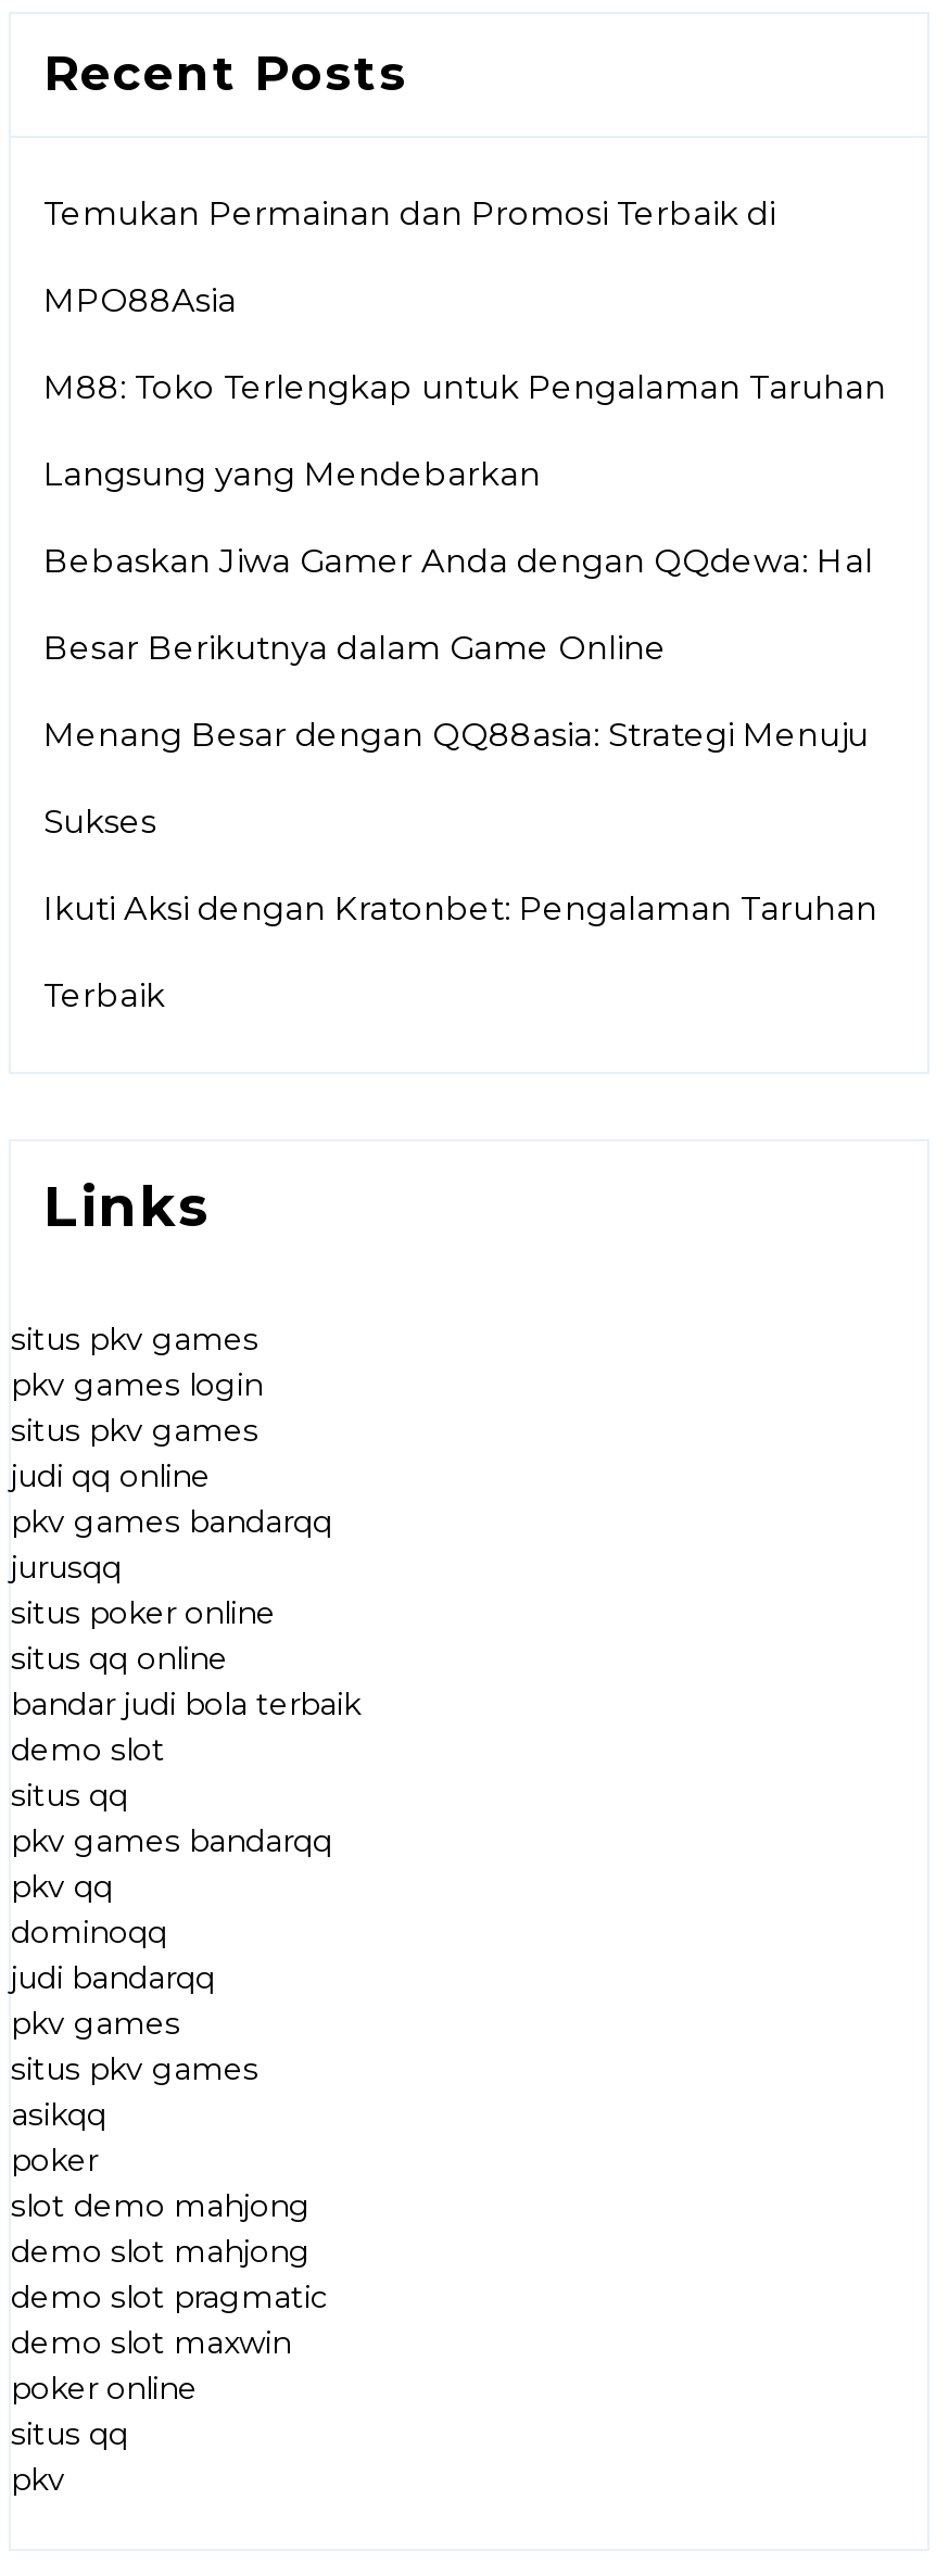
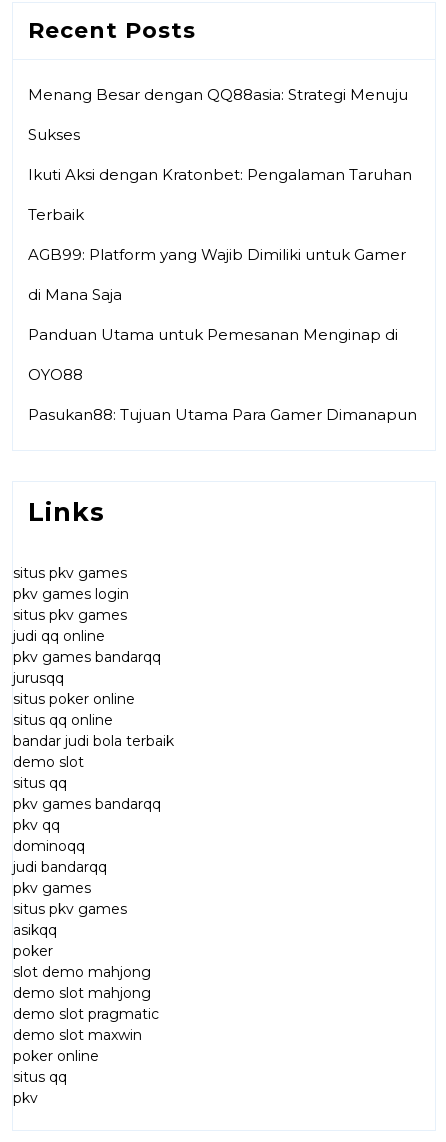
[43,192,886,668] Temukan Permainan dan Promosi Terbaik di | MPO88Asia | M88: Toko Terlengkap untuk Pengalaman Taruhan | Langsung yang Mendebarkan | Bebaskan Jiwa Gamer Anda dengan QQdewa: Hal | Besar Berikutnya dalam Game Online -> none
moved [43,714,877,1015] -> [28,85,412,224]: Menang Besar dengan QQ88asia: Strategi Menuju | Sukses | Ikuti Aksi dengan Kratonbet: Pengalaman Taruhan | Terbaik
none -> [28,245,417,424] AGB99: Platform yang Wajib Dimiliki untuk Gamer | di Mana Saja | Panduan Utama untuk Pemesanan Menginap di | OYO88 | Pasukan88: Tujuan Utama Para Gamer Dimanapun

